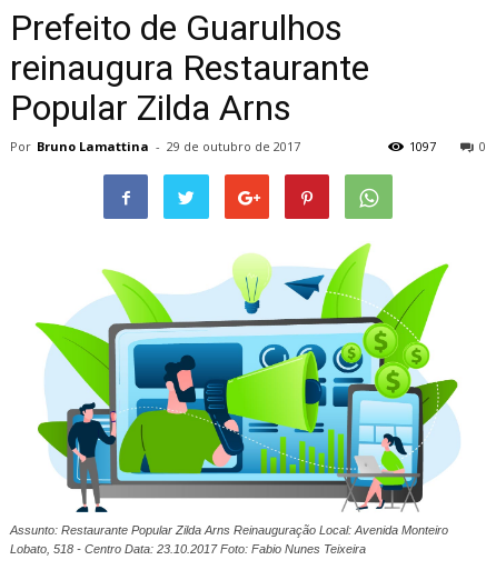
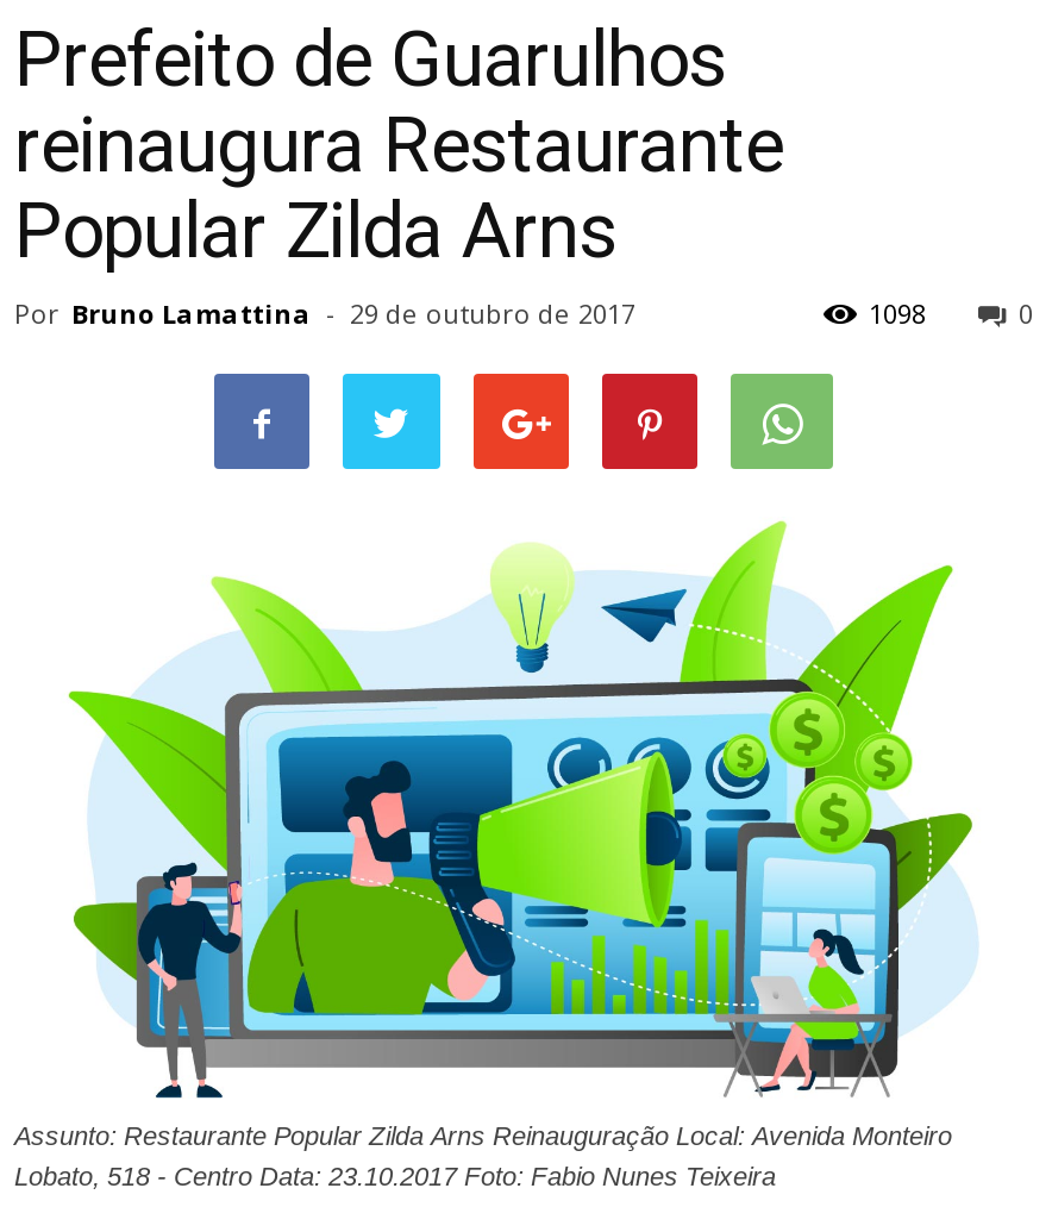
[409,138,436,154] 1097 -> [869,295,926,331] 1098

